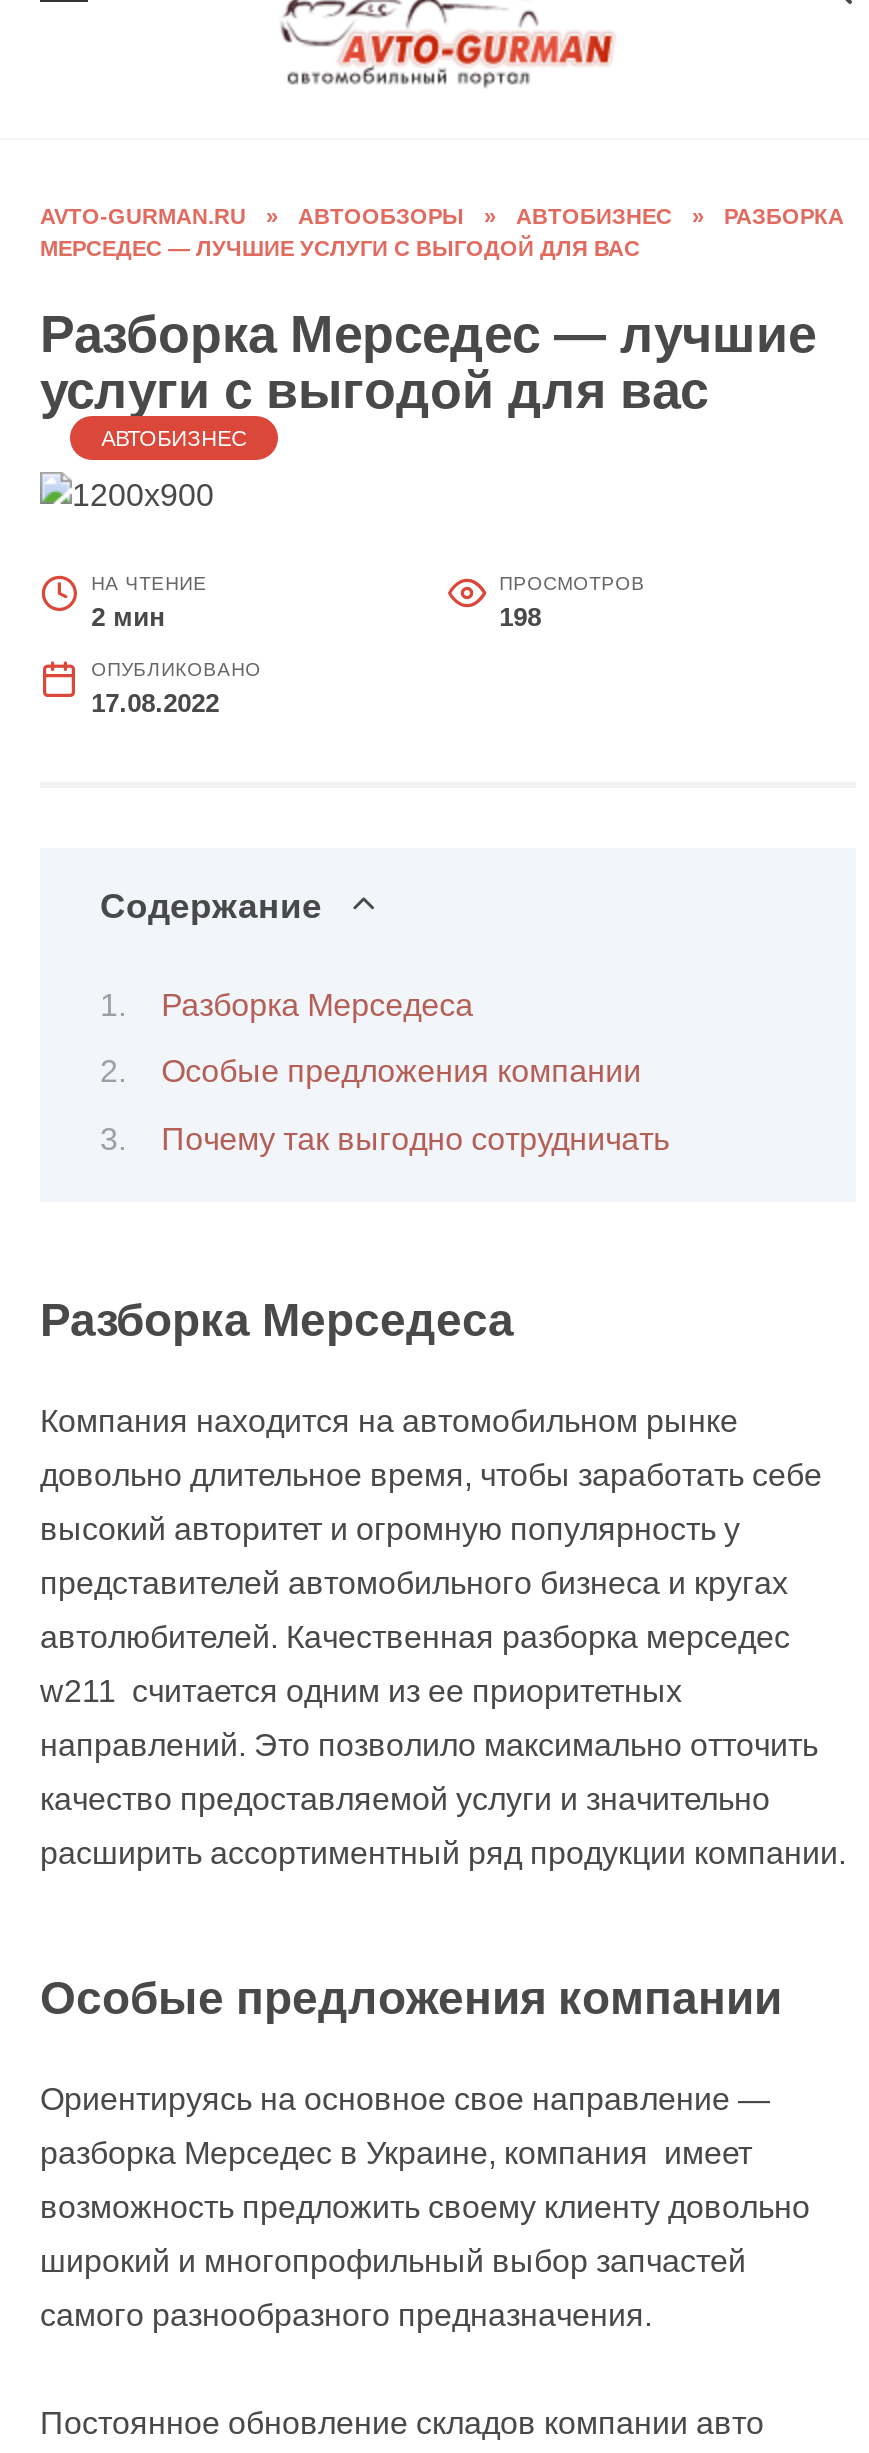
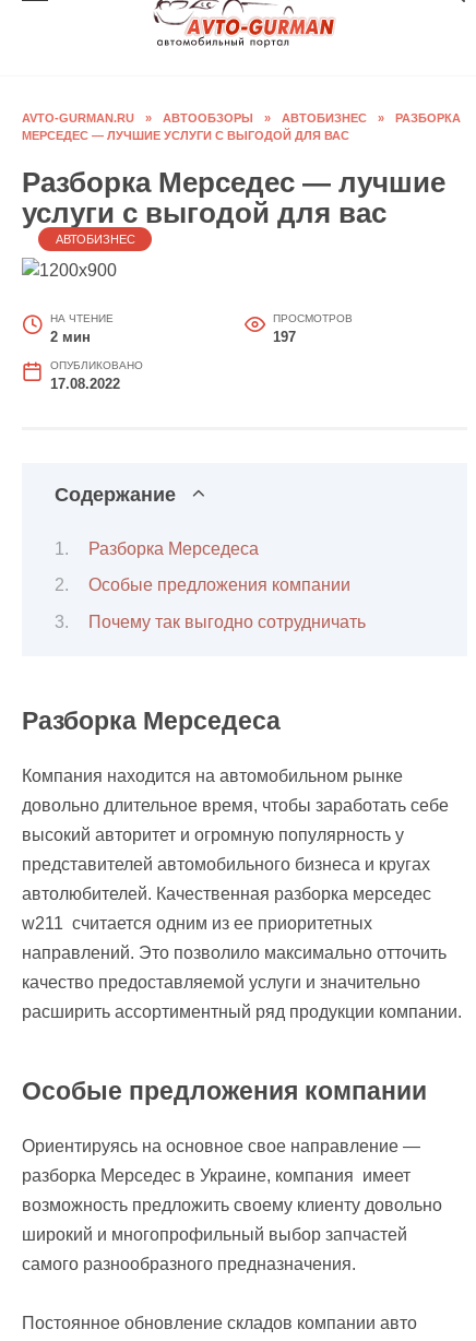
[499,601,541,631] 198 -> [272,328,295,345] 197

